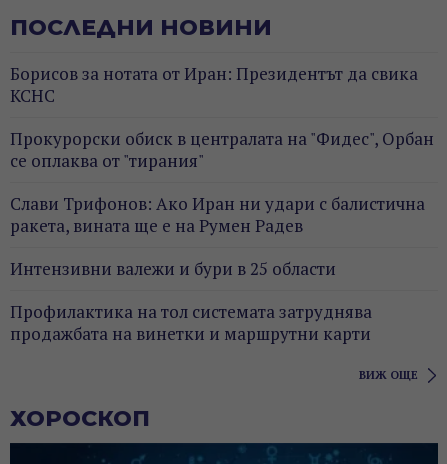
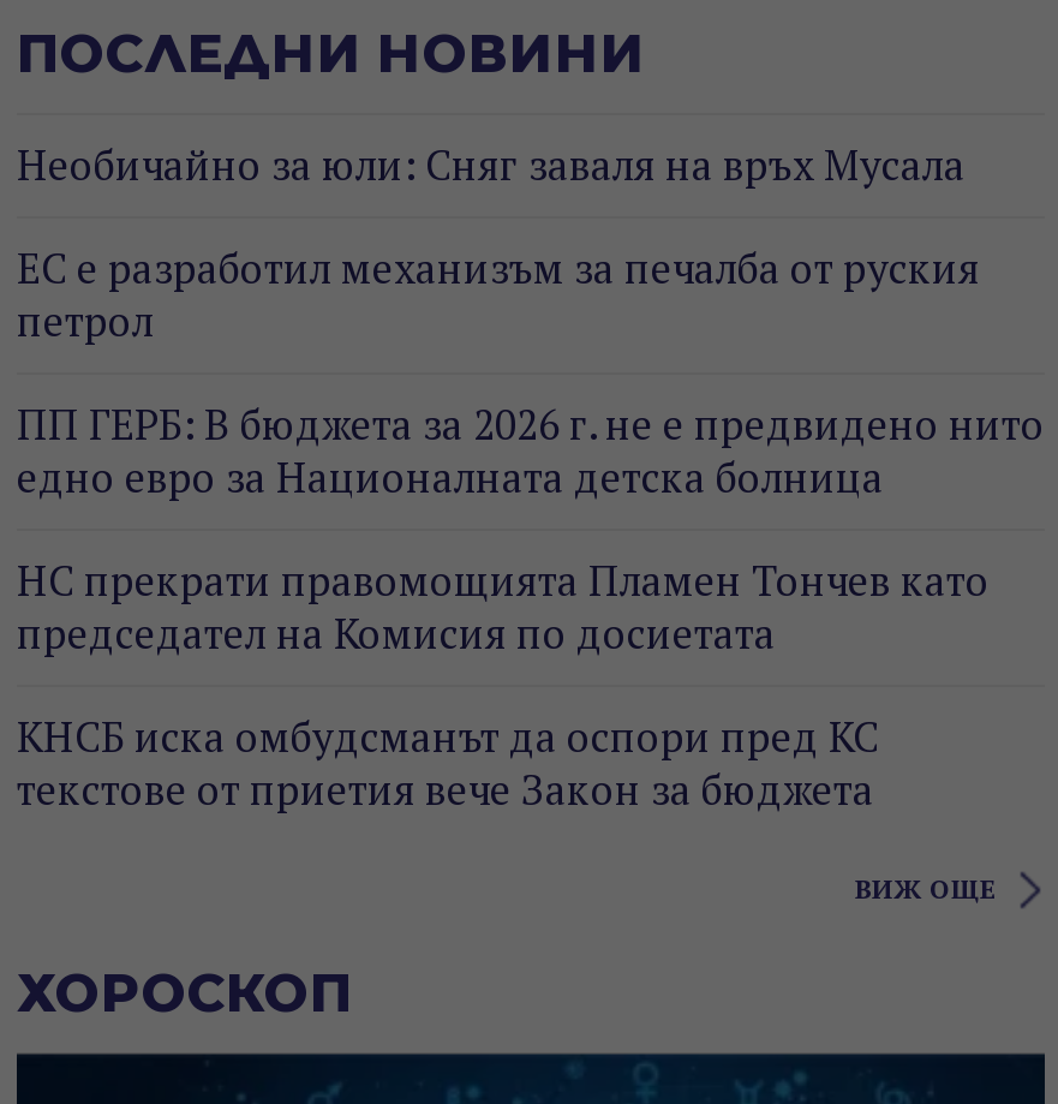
[10,62,418,107] Борисов за нотата от Иран: Президентът да свика | КСНС -> [17,138,966,193] Необичайно за юли: Сняг заваля на връх Мусала
[10,127,434,172] Прокурорски обиск в централата на "Фидес", Орбан | се оплаква от "тирания" -> [17,241,980,349] ЕС е разработил механизъм за печалба от руския | петрол
[10,192,425,237] Слави Трифонов: Ако Иран ни удари с балистична | ракета, вината ще е на Румен Радев -> [17,397,1045,505] ПП ГЕРБ: В бюджета за 2026 г. не е предвидено нито | едно евро за Националната детска болница
[10,257,336,280] Интензивни валежи и бури в 25 области -> [17,553,990,661] НС прекрати правомощията Пламен Тончев като | председател на Комисия по досиетата
[10,300,372,345] Профилактика на тол системата затруднява | продажбата на винетки и маршрутни карти -> [17,709,879,818] КНСБ иска омбудсманът да оспори пред КС | текстове от приетия вече Закон за бюджета

